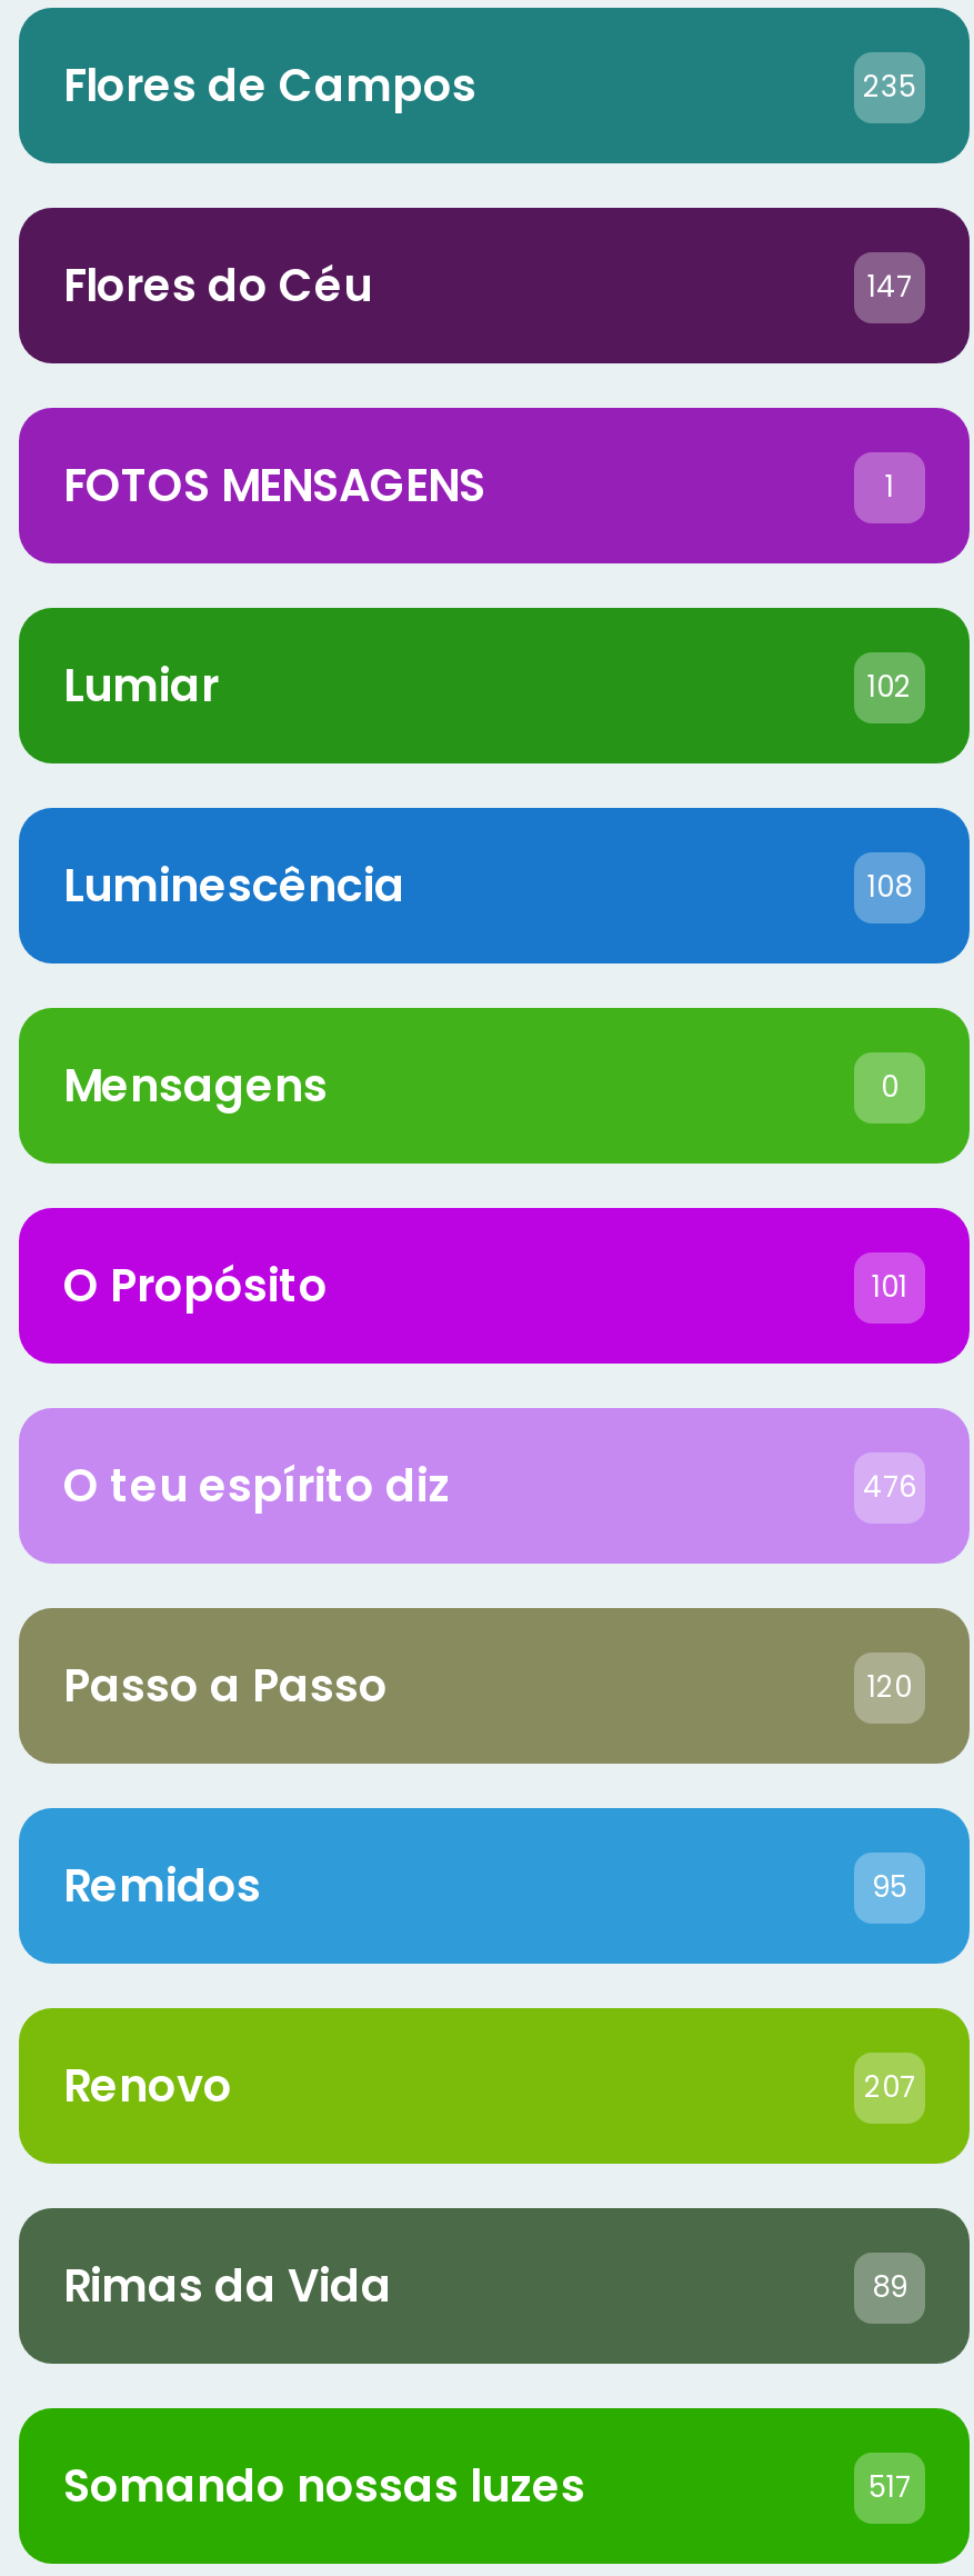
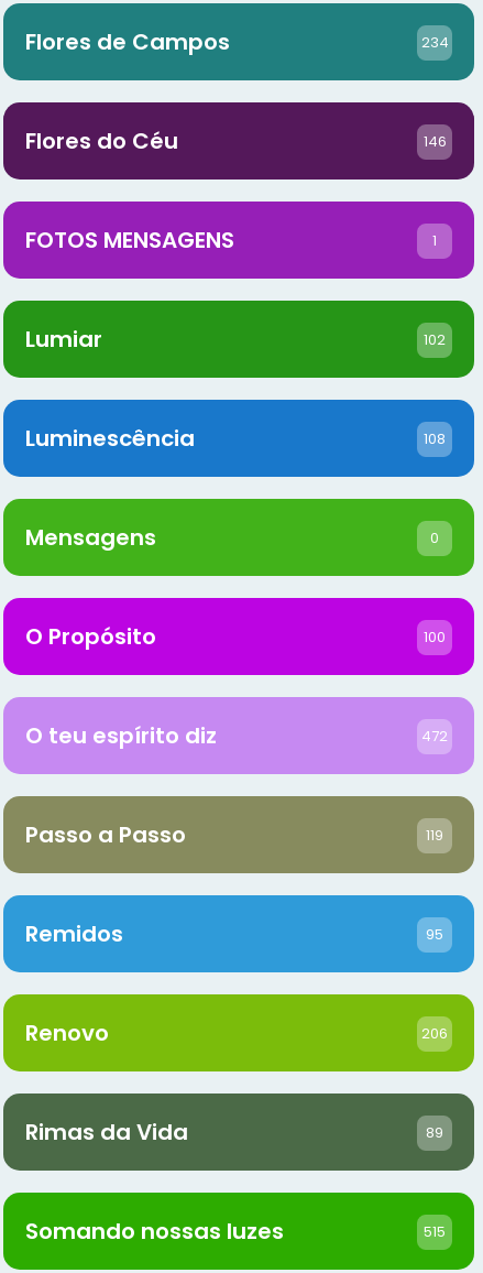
[863,67,916,109] 235 -> [421,32,448,53] 234
[867,267,912,309] 147 -> [423,132,446,153] 146
[872,1267,907,1309] 101 -> [424,627,446,648] 100
[863,1467,916,1509] 476 -> [421,726,448,747] 472
[867,1667,912,1709] 120 -> [426,825,443,846] 119
[864,2067,915,2109] 207 -> [421,1024,448,1044] 206
[868,2467,911,2509] 517 -> [424,1222,446,1243] 515

